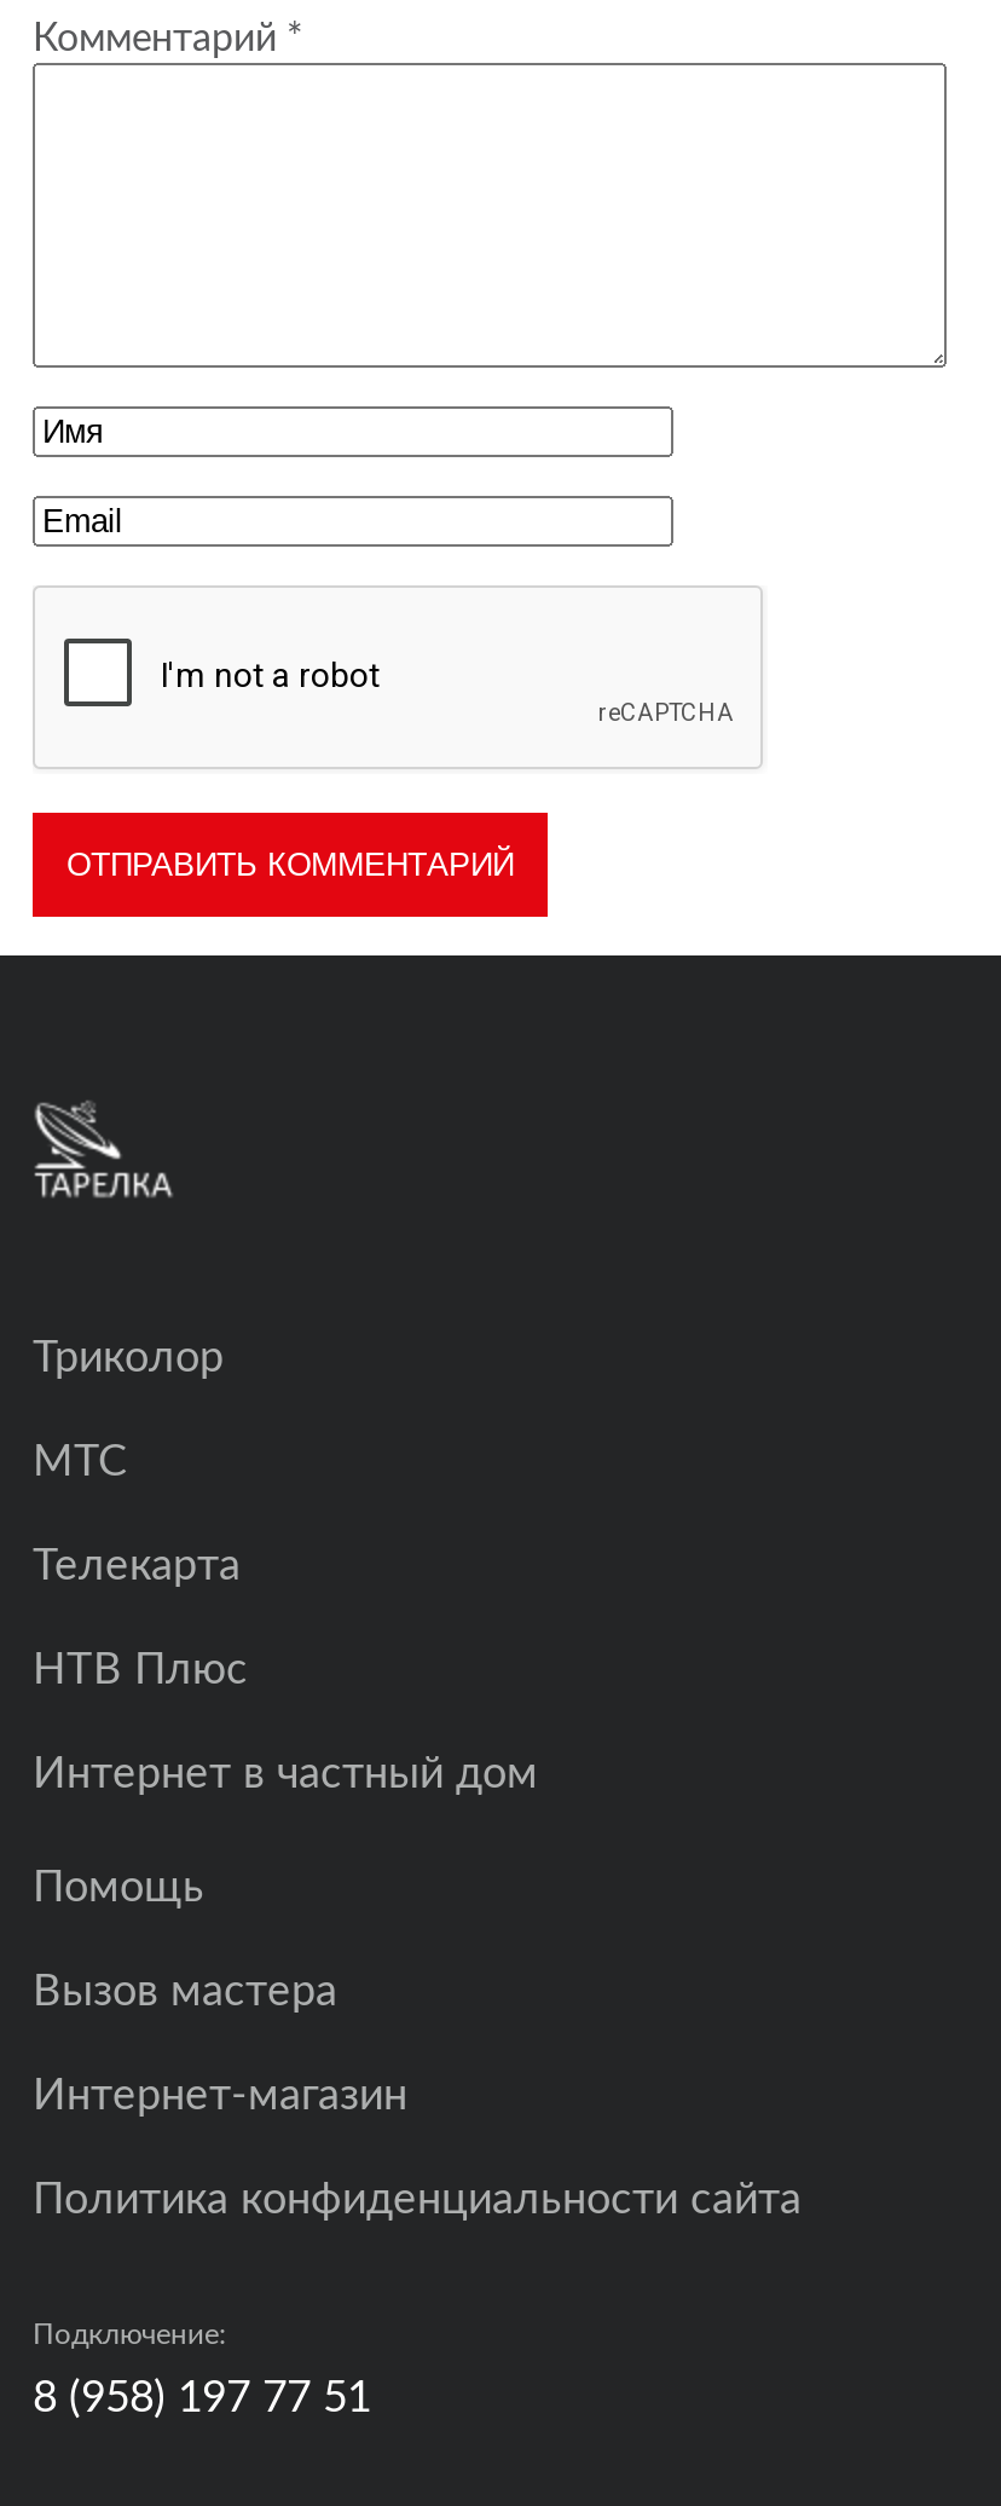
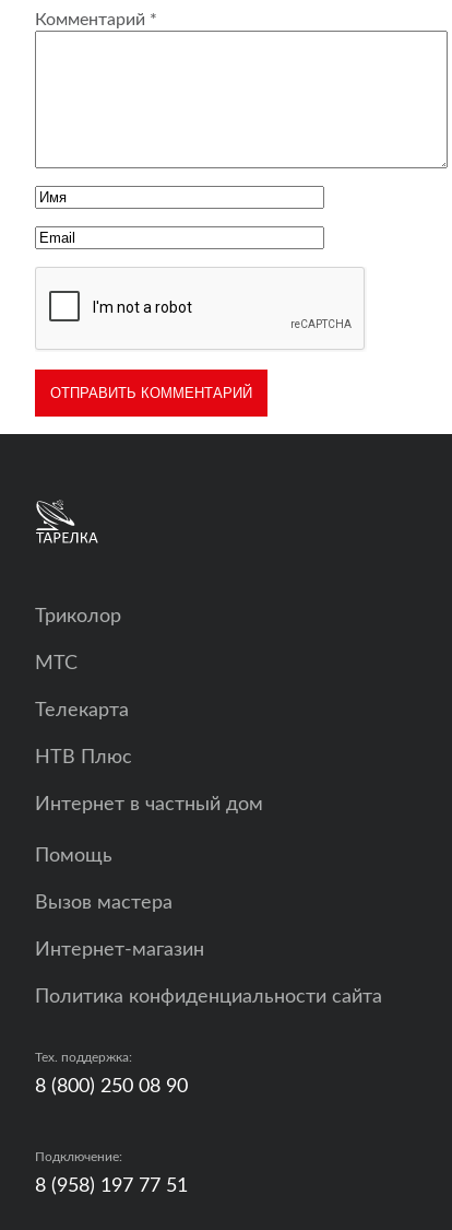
none -> [35,1051,188,1097] Тех. поддержка: | 8 (800) 250 08 90

